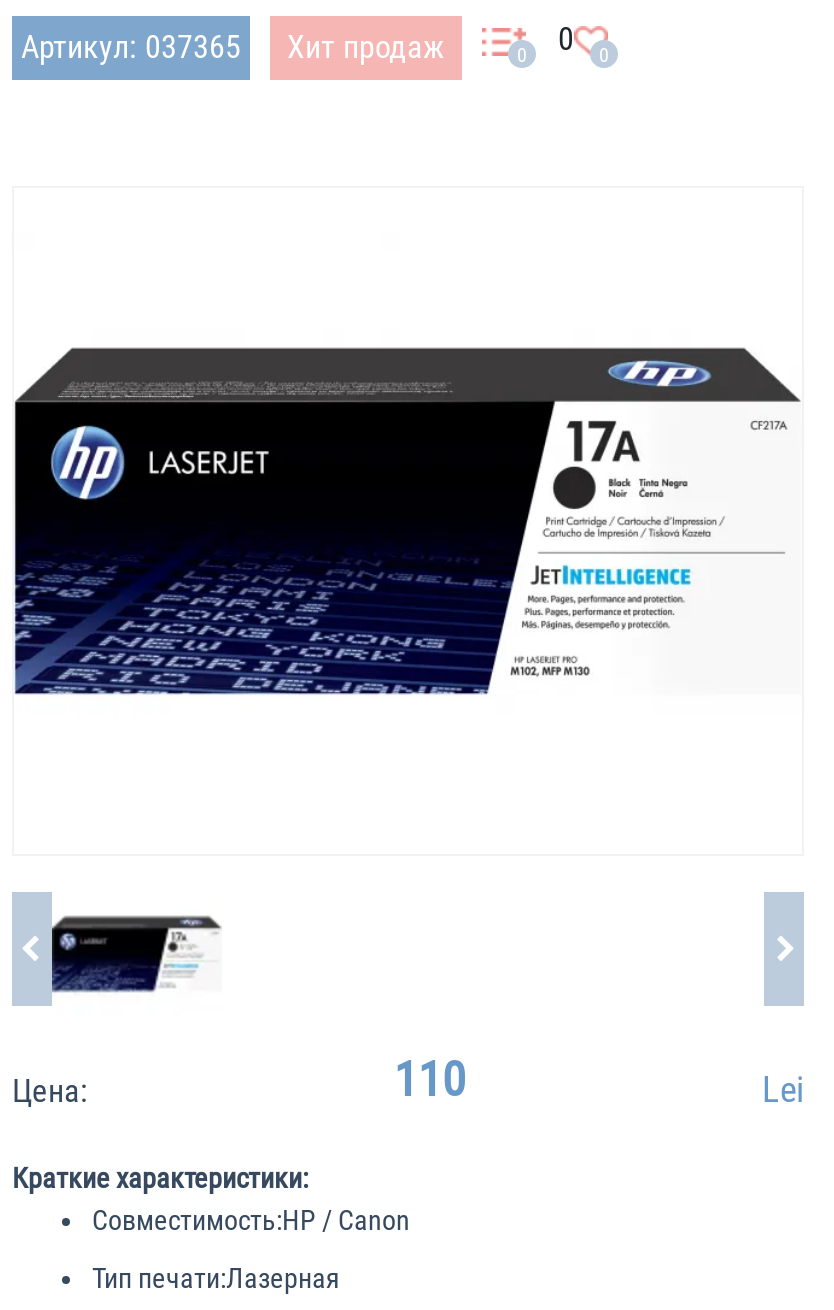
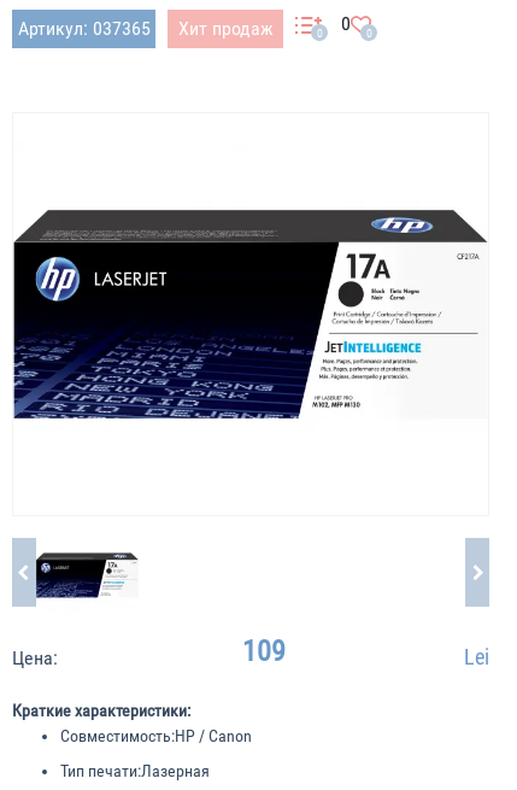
[394,1052,466,1108] 110 -> [242,634,286,668] 109

